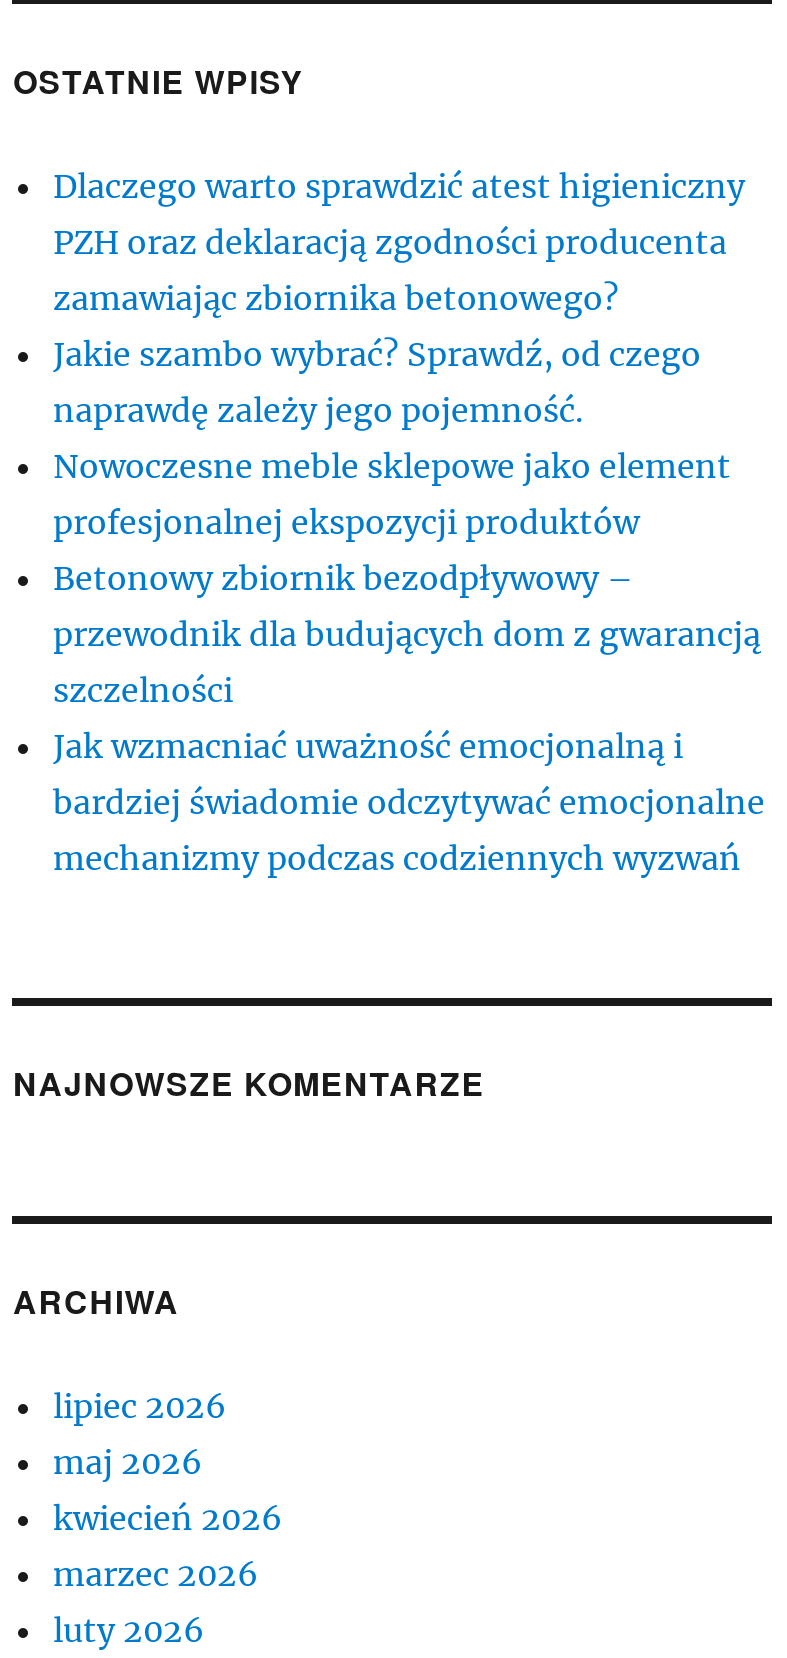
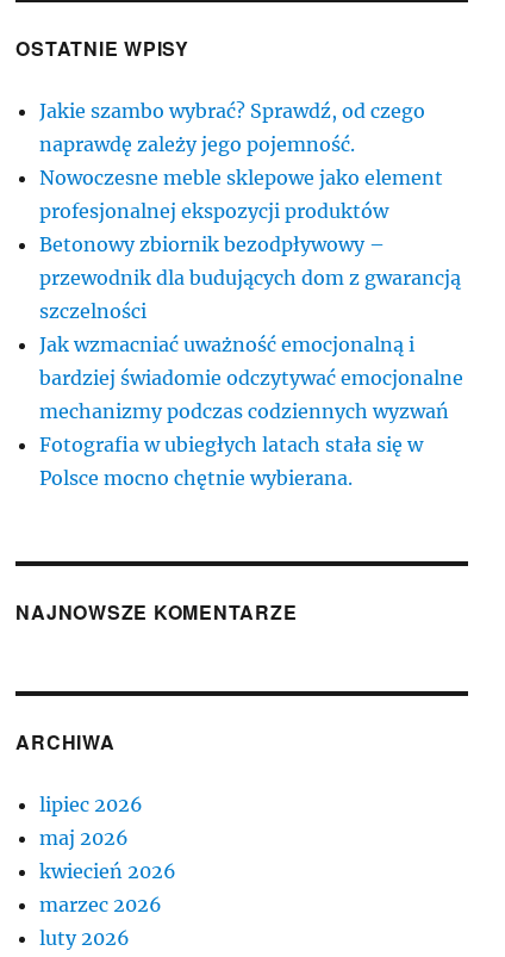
[53,166,745,318] Dlaczego warto sprawdzić atest higieniczny | PZH oraz deklaracją zgodności producenta | zamawiając zbiornika betonowego? -> none
moved [53,334,765,878] -> [40,99,464,423]: Jakie szambo wybrać? Sprawdź, od czego | naprawdę zależy jego pojemność. | Nowoczesne meble sklepowe jako element | ... | bardziej świadomie odczytywać emocjonalne | mechanizmy podczas codziennych wyzwań
none -> [40,432,423,490] Fotografia w ubiegłych latach stała się w | Polsce mocno chętnie wybierana.

